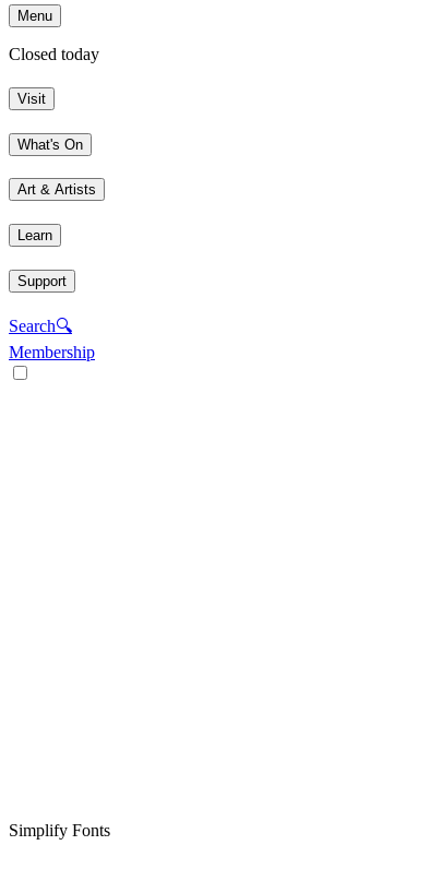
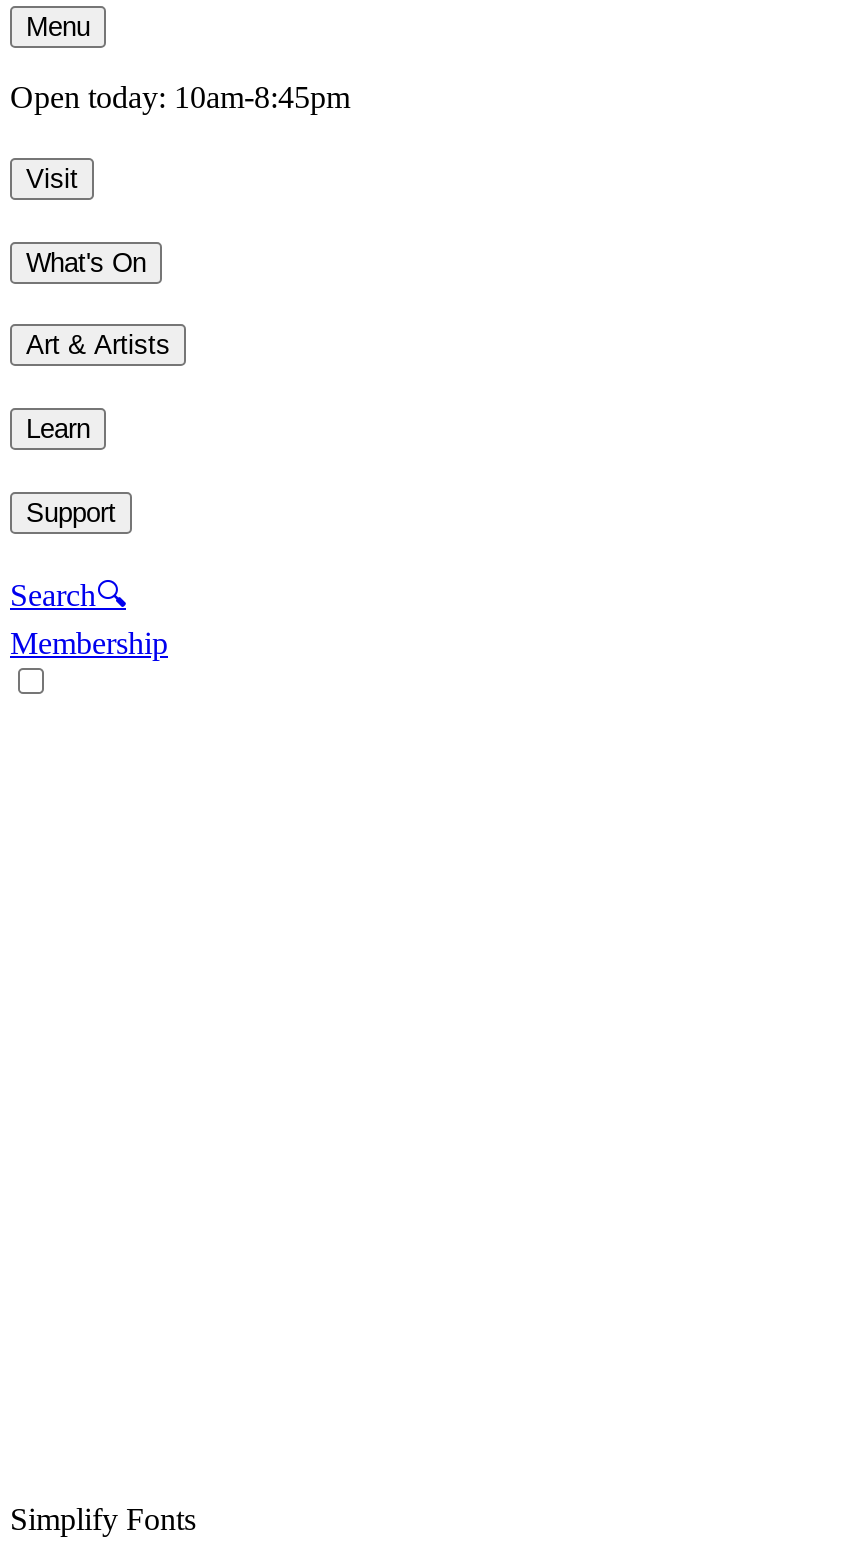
[9,45,99,64] Closed today -> [10,81,350,115] Open today: 10am-8:45pm

